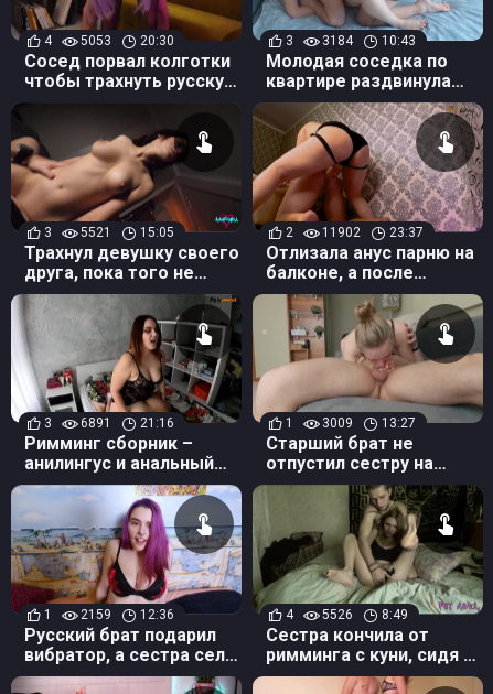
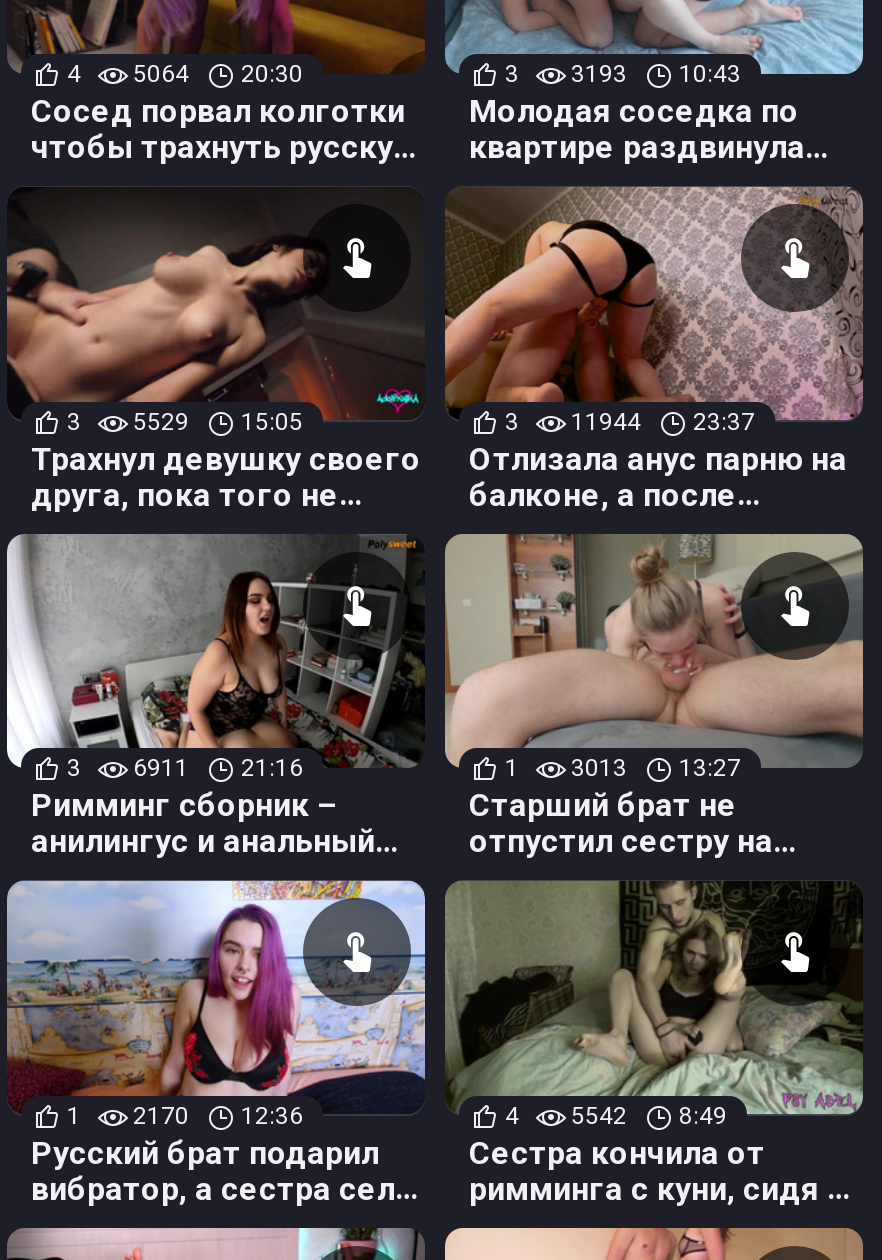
[44,33,174,48] 4 5053 20:30 -> [67,60,303,88] 4 5064 20:30
[286,33,416,48] 3 3184 10:43 -> [505,60,741,88] 3 3193 10:43
[44,224,174,240] 3 5521 15:05 -> [67,407,303,435] 3 5529 15:05
[286,224,293,240] 2 -> [505,407,519,435] 3
[322,224,361,240] 11902 -> [571,407,641,435] 11944
[44,415,174,431] 3 6891 21:16 -> [67,754,303,782] 3 6911 21:16
[286,415,416,431] 1 3009 13:27 -> [505,754,741,782] 1 3013 13:27
[44,607,174,622] 1 2159 12:36 -> [67,1101,303,1129] 1 2170 12:36
[286,607,408,622] 4 5526 8:49 -> [505,1101,727,1129] 4 5542 8:49

